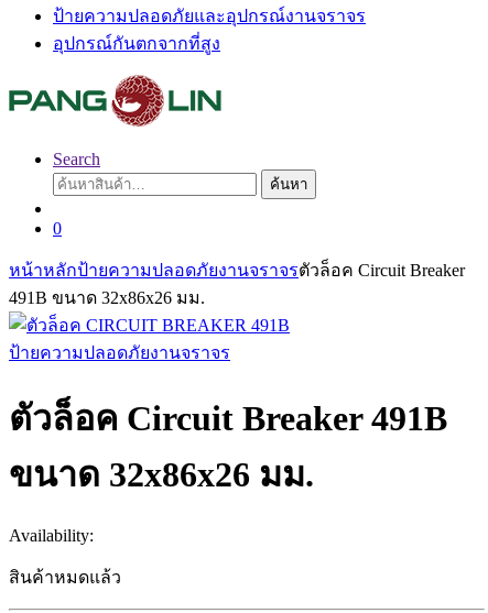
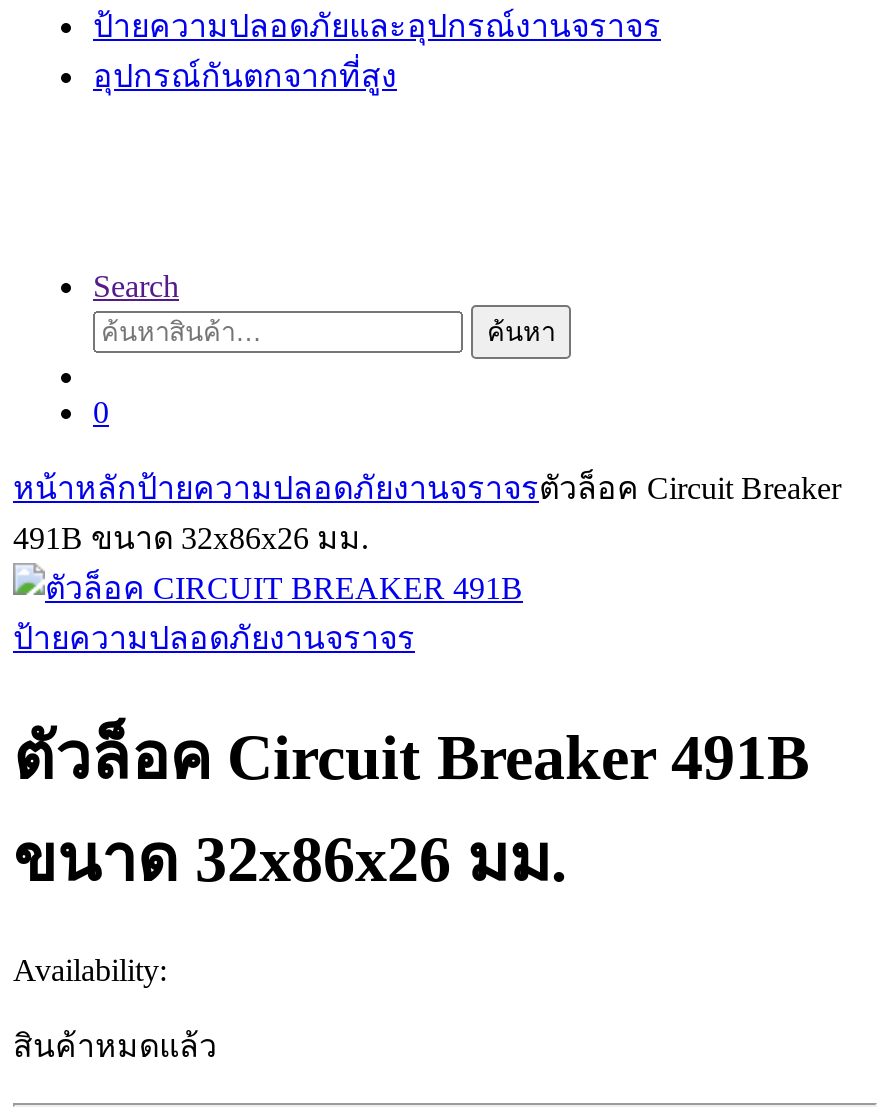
[8,74,223,128] [image] -> none

